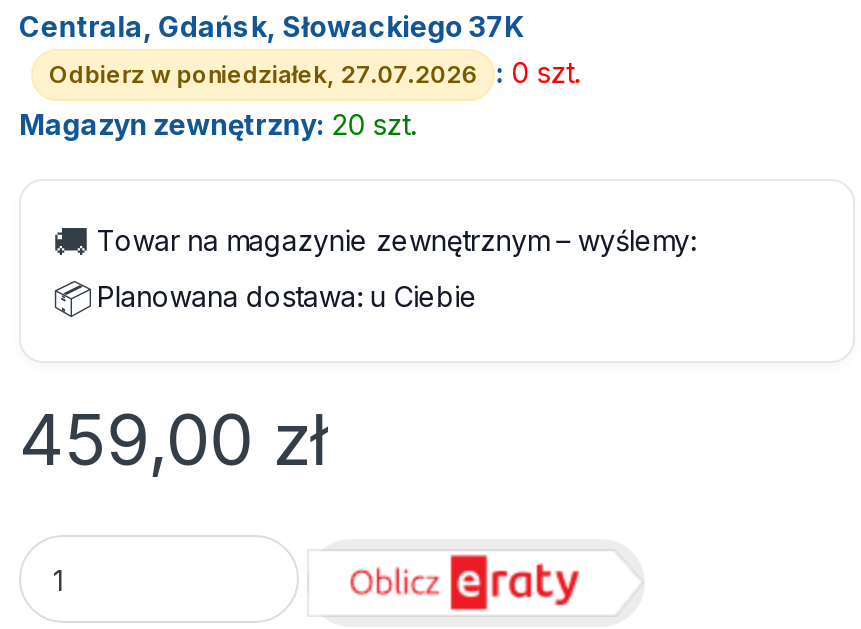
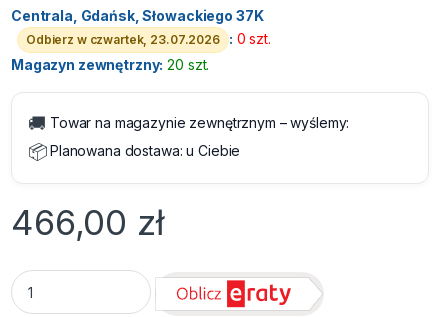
[49,56,579,90] Odbierz w poniedziałek, 27.07.2026 : 0 szt. -> [26,30,271,47] Odbierz w czwartek, 23.07.2026 : 0 szt.
[19,398,327,482] 459,00 zł -> [11,201,164,243] 466,00 zł

